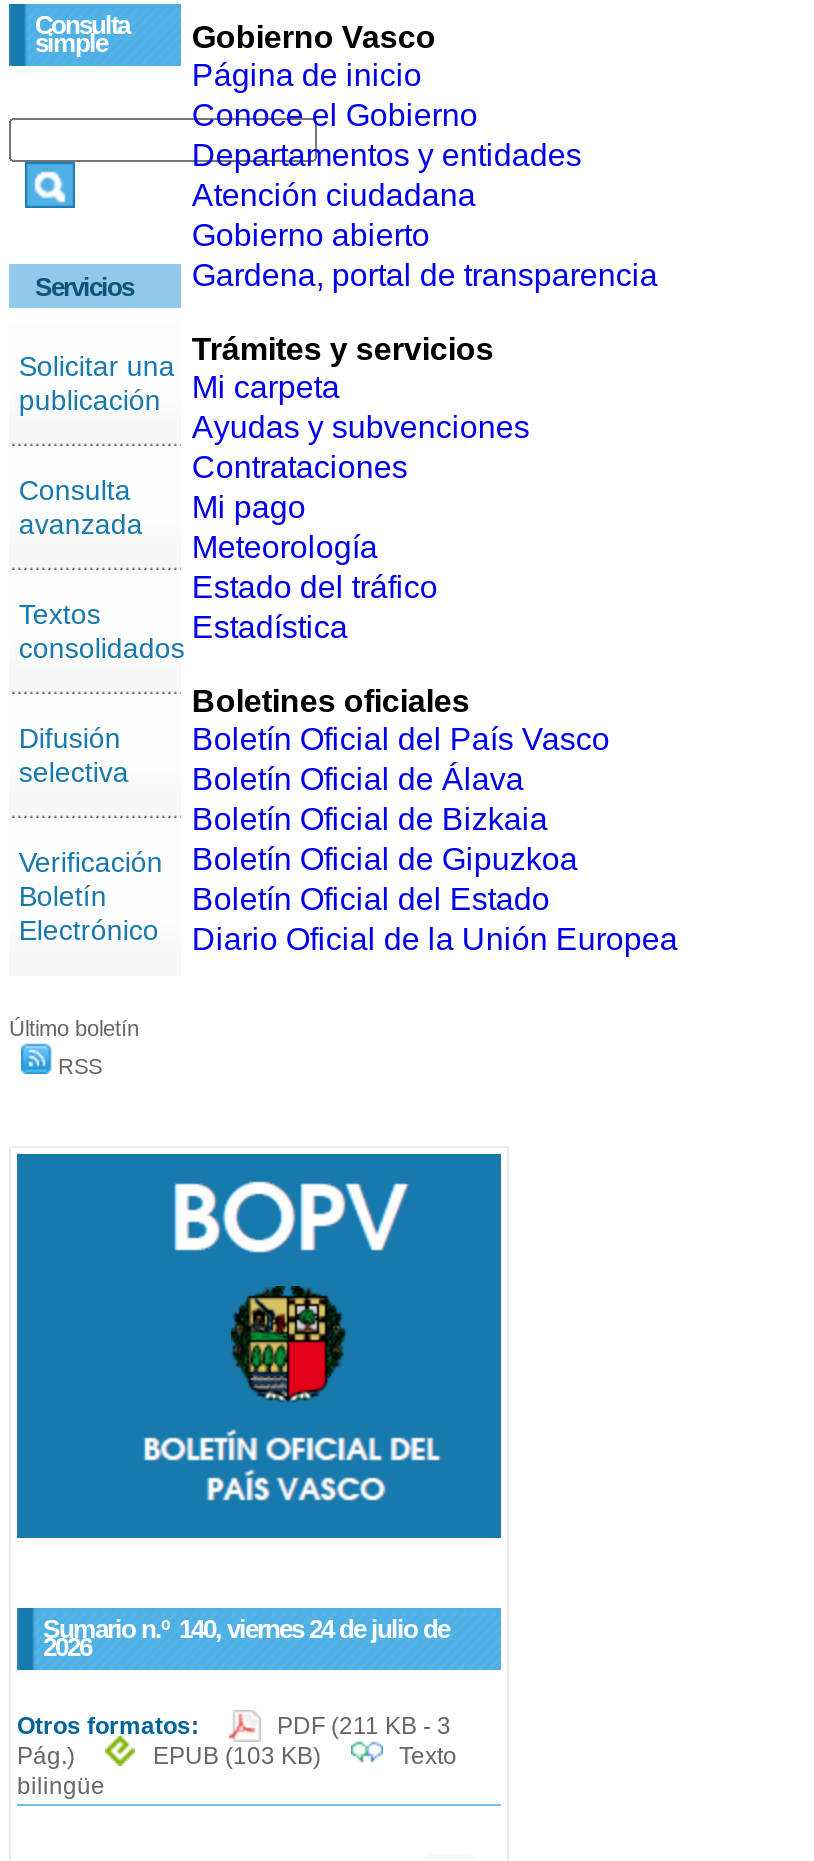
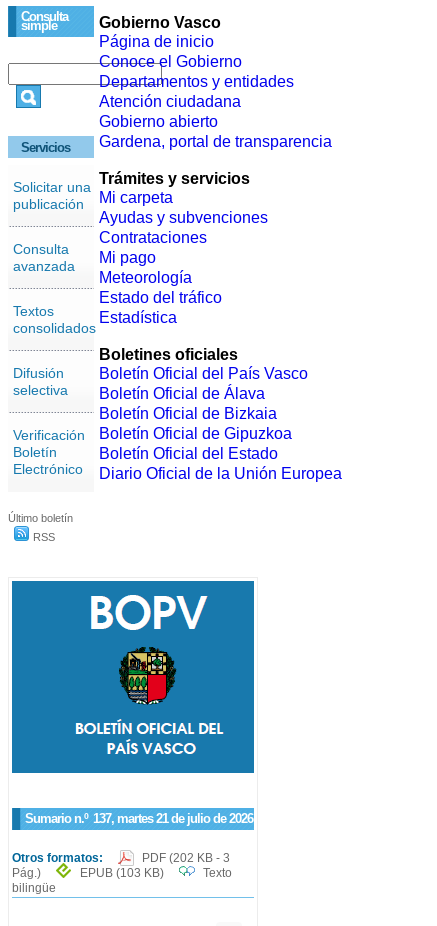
[43,1614,449,1662] Sumario n.º 140, viernes 24 de julio de | 2026 -> [25,811,253,826] Sumario n.º 137, martes 21 de julio de 2026
[277,1712,451,1740] PDF (211 KB - 3 -> [142,851,230,865] PDF (202 KB - 3

